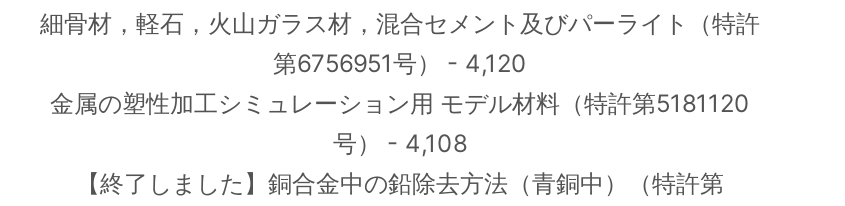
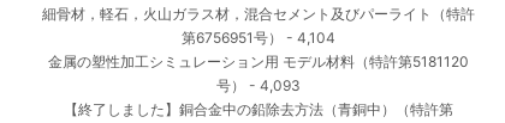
[273,48,527,78] 第6756951号）- 4,120 -> [182,29,335,47] 第6756951号）- 4,104
[333,128,467,158] 号）- 4,108 -> [216,76,301,94] 号）- 4,093

